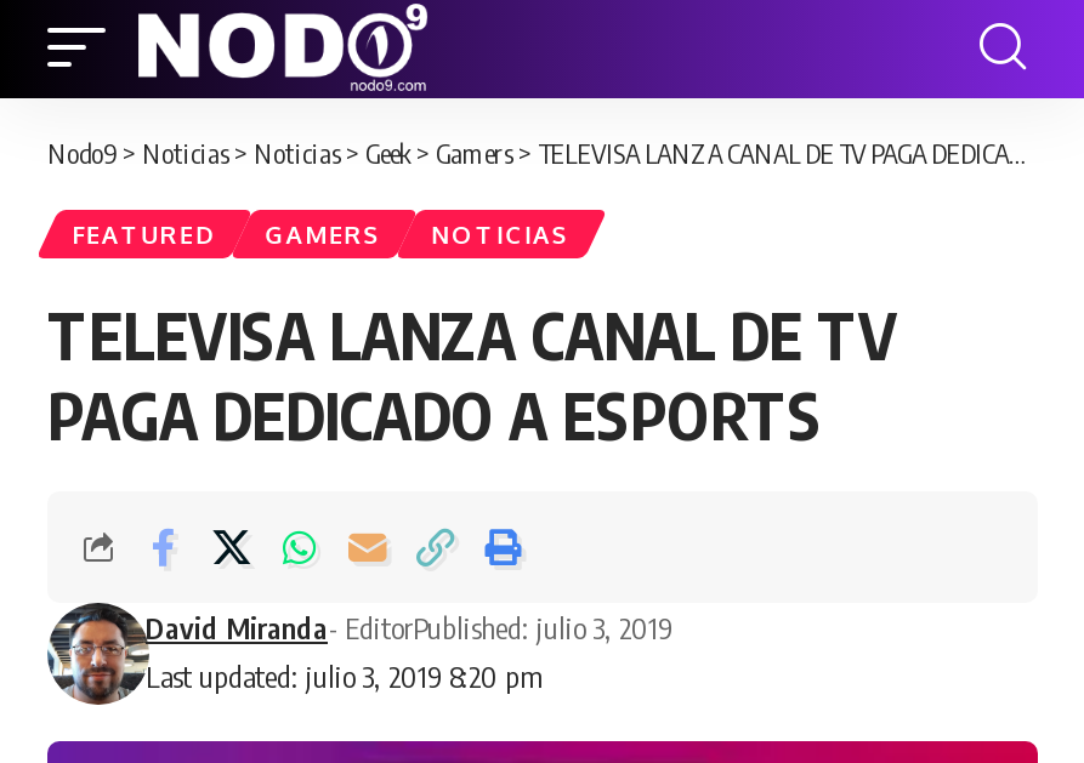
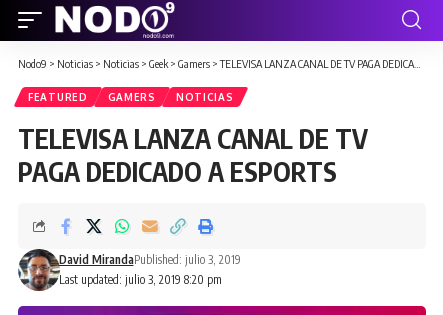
[146,610,672,647] David Miranda- EditorPublished: julio 3, 2019 -> [58,252,240,267] David MirandaPublished: julio 3, 2019

